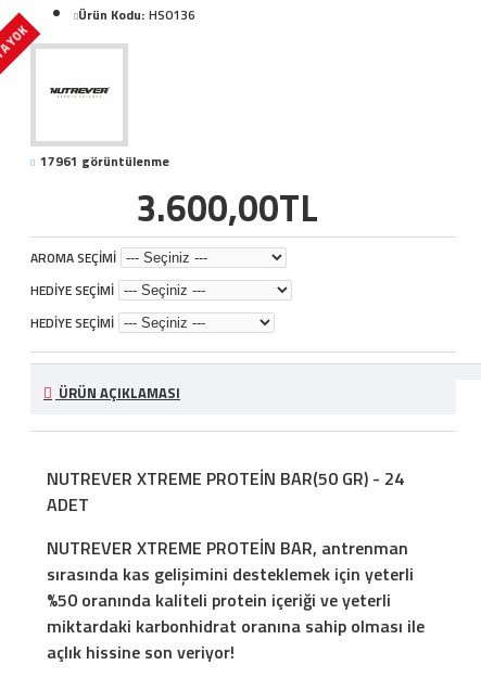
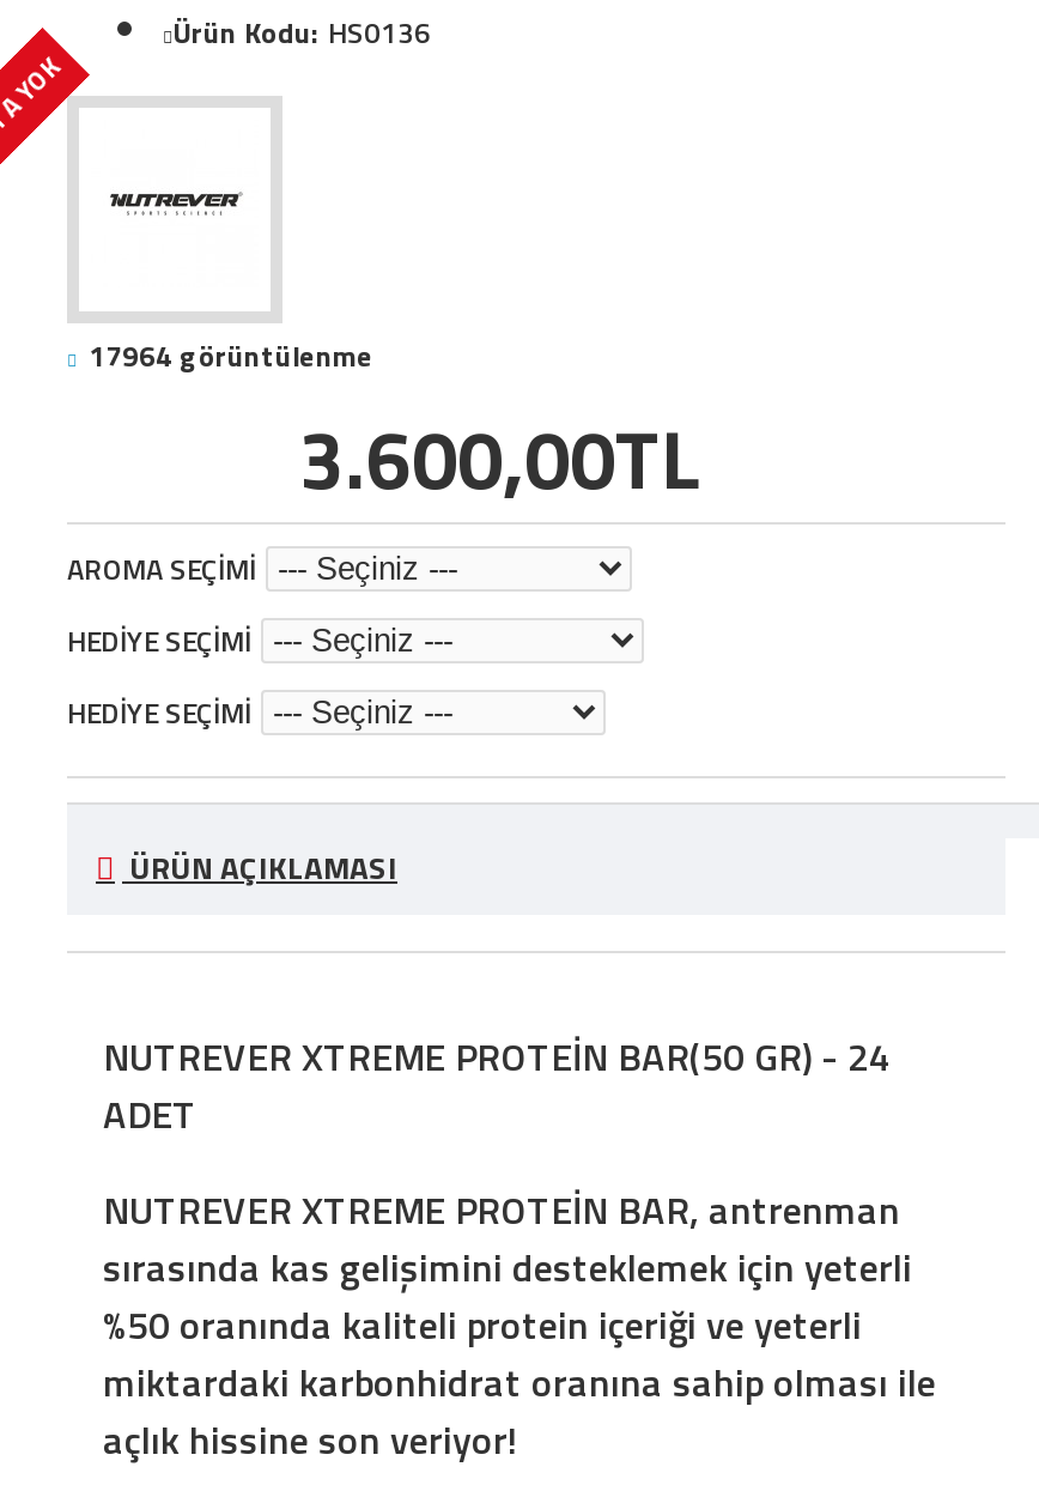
[40,151,169,172] 17961 görüntülenme -> [89,333,373,379] 17964 görüntülenme

